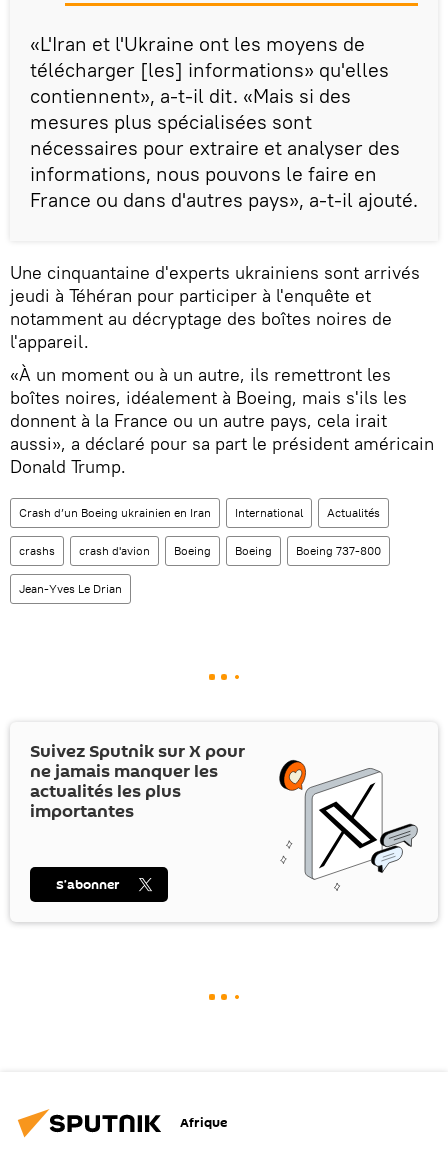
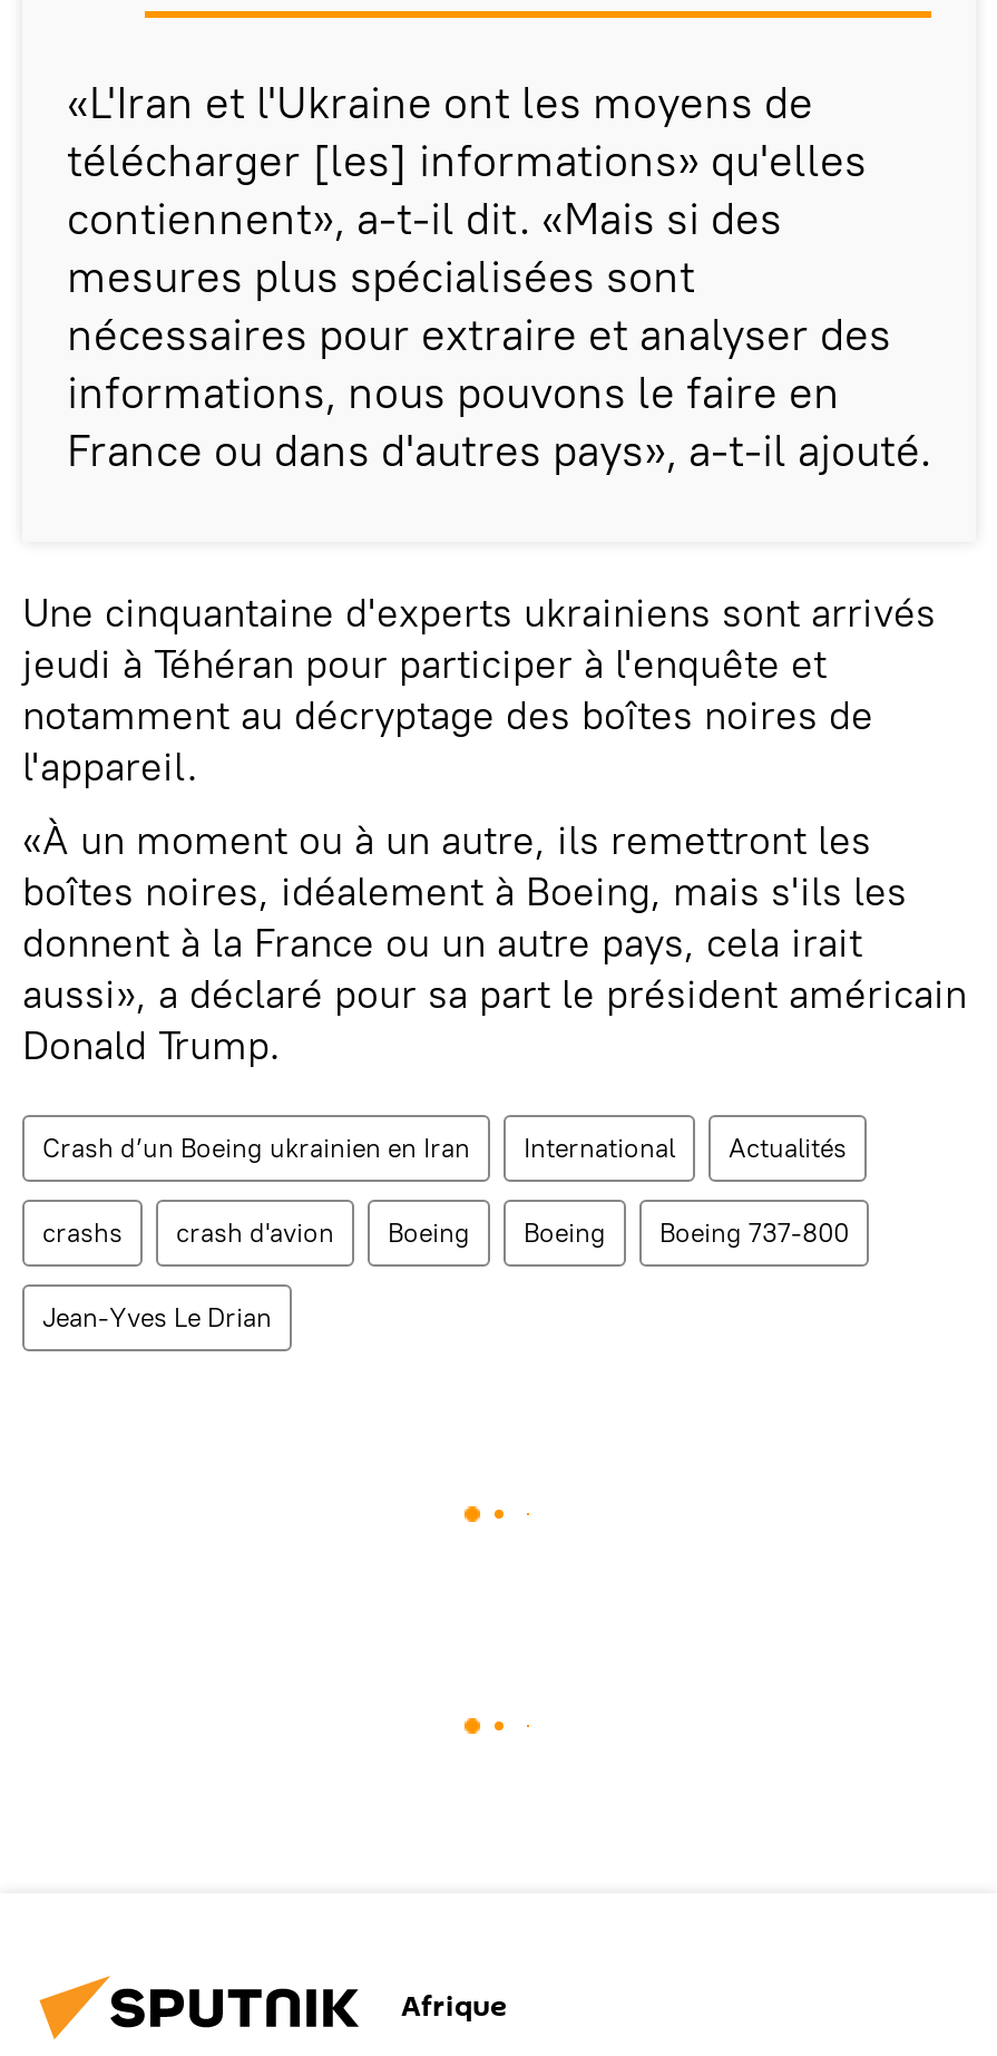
[30,739,419,894] [image] | Suivez Sputnik surX pour | ne jamais manquer les | actualités les plus | importantes | S’abonner -> none

